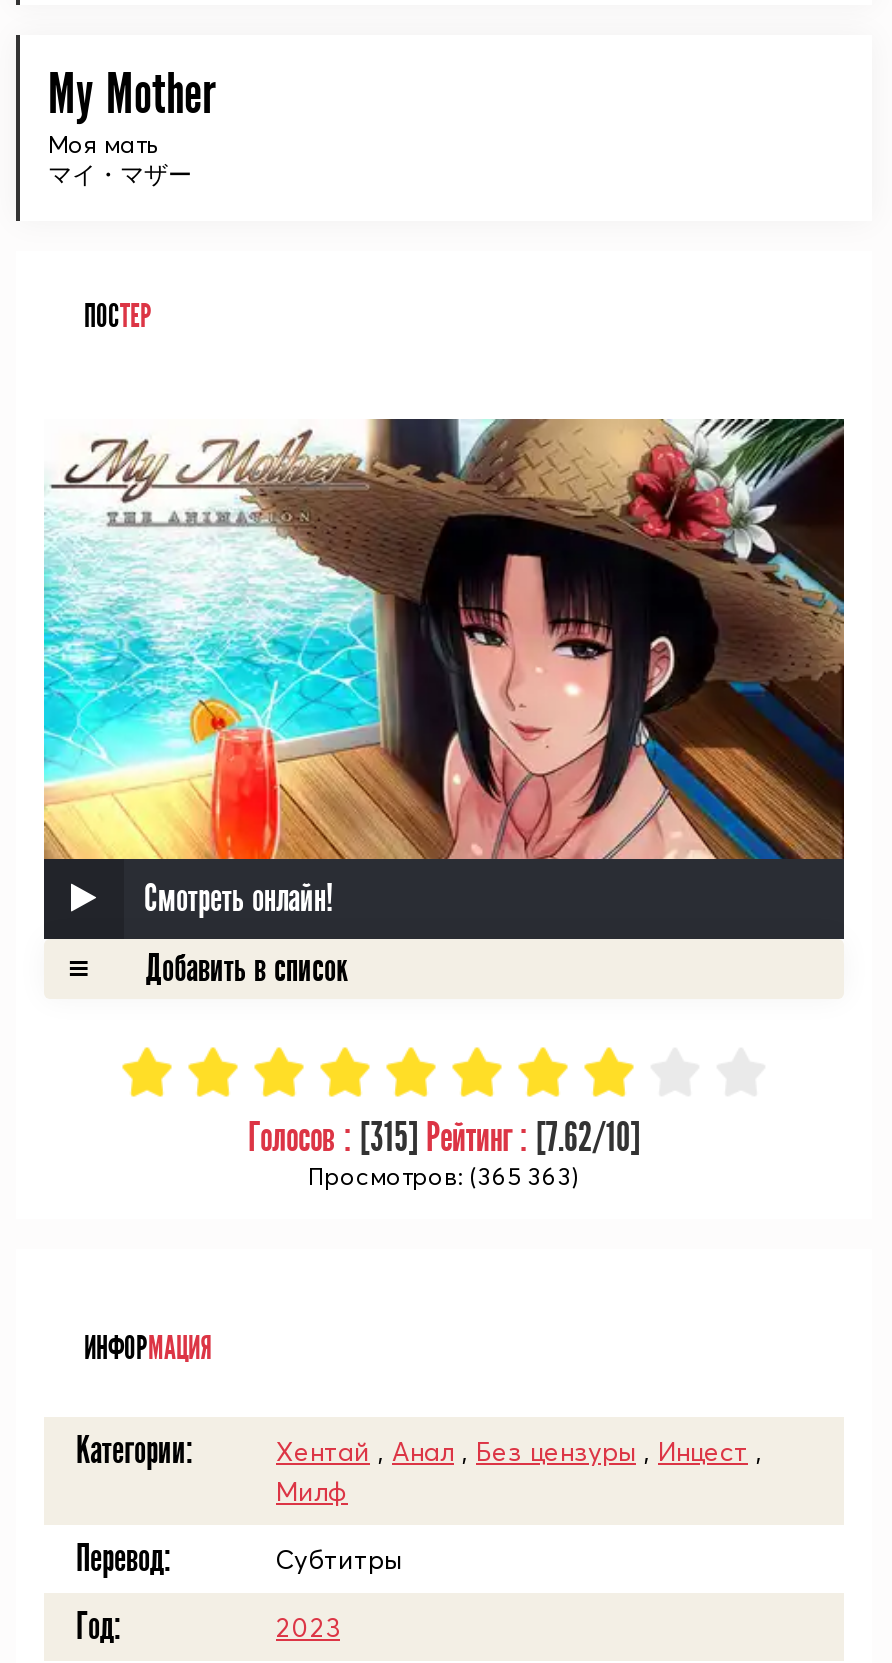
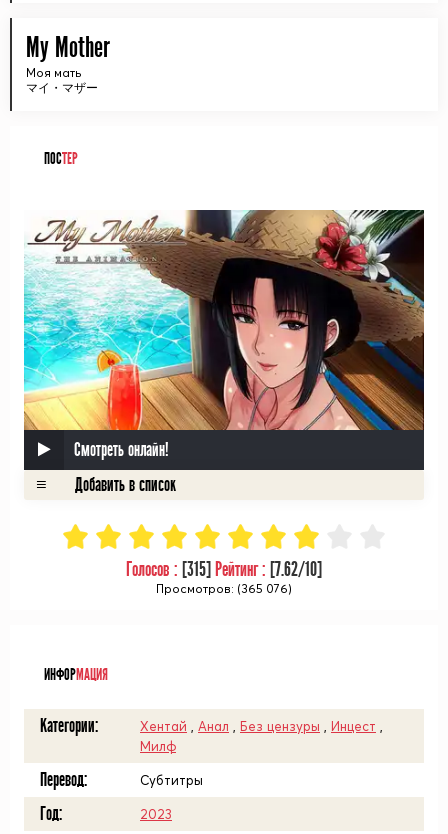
[308,1161,580,1191] Просмотров: (365 363) -> [156,581,292,596] Просмотров: (365 076)

